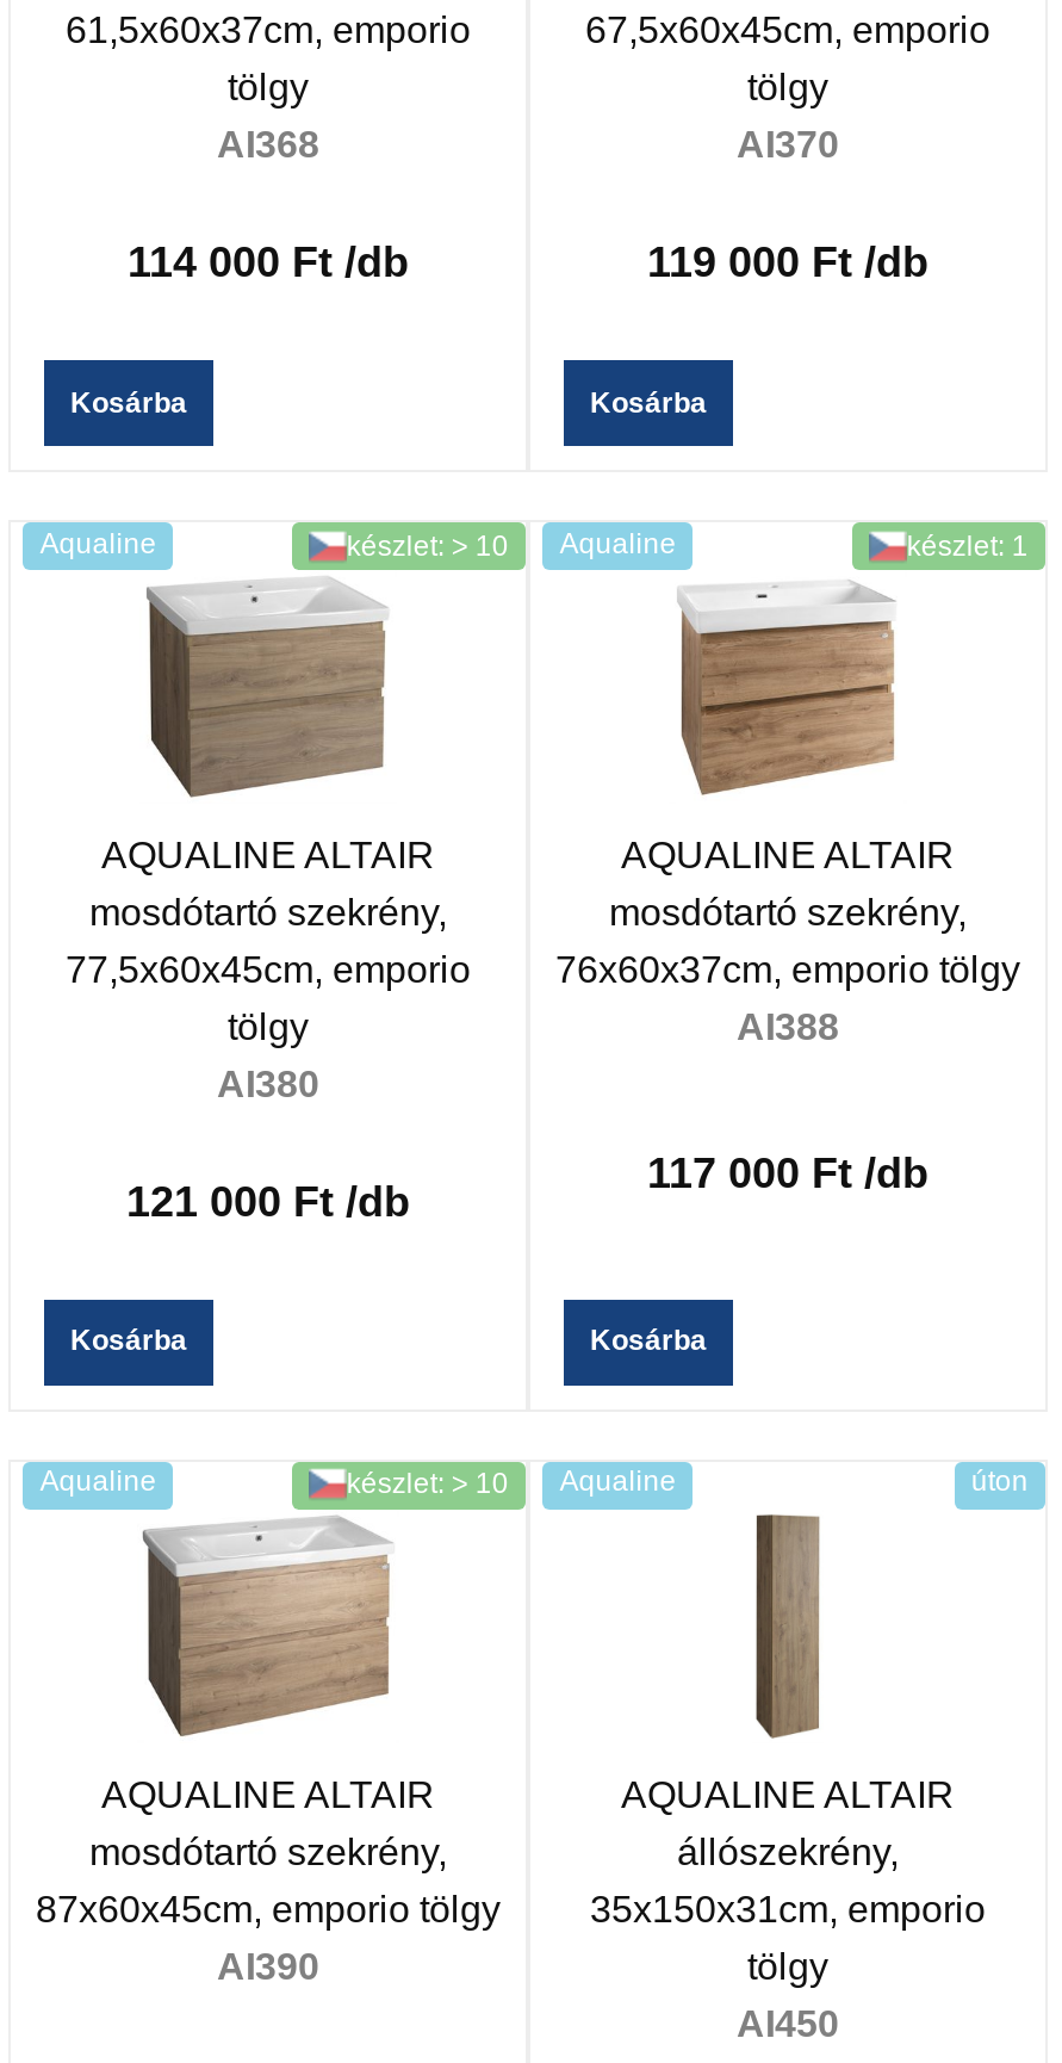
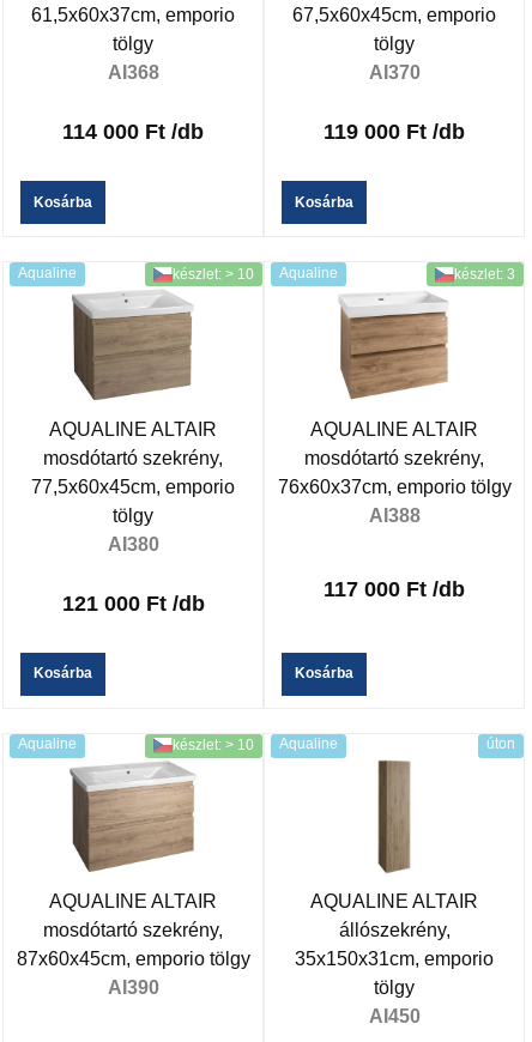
[907,529,1028,562] készlet: 1 -> [454,266,515,282] készlet: 3

